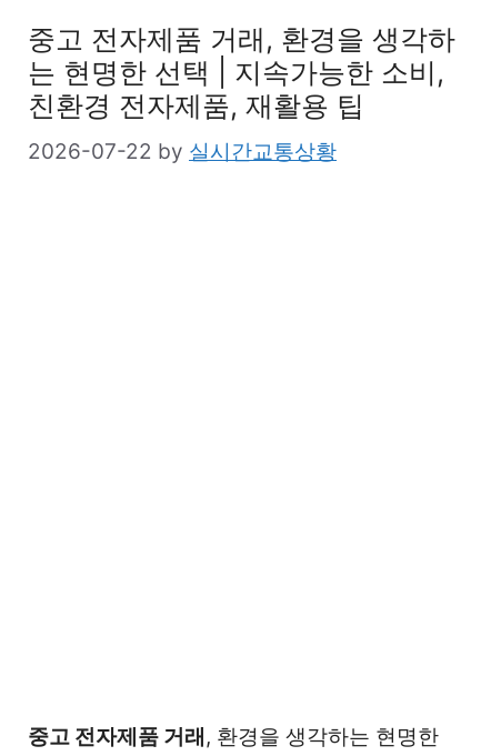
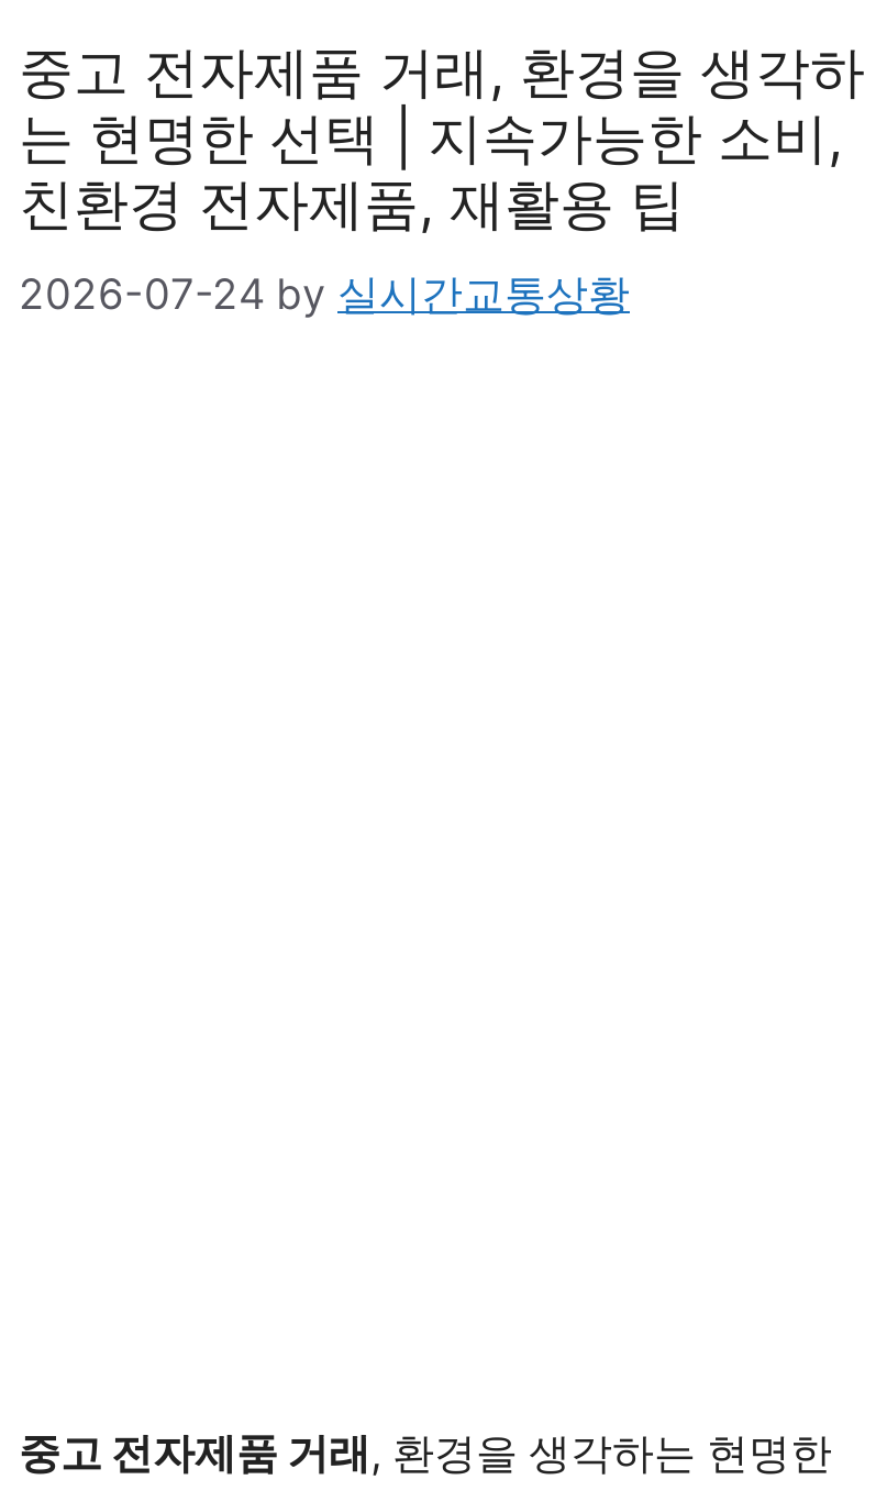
[28,138,337,164] 2026-07-22 by 실시간교통상황 -> [19,268,630,319] 2026-07-24 by 실시간교통상황

